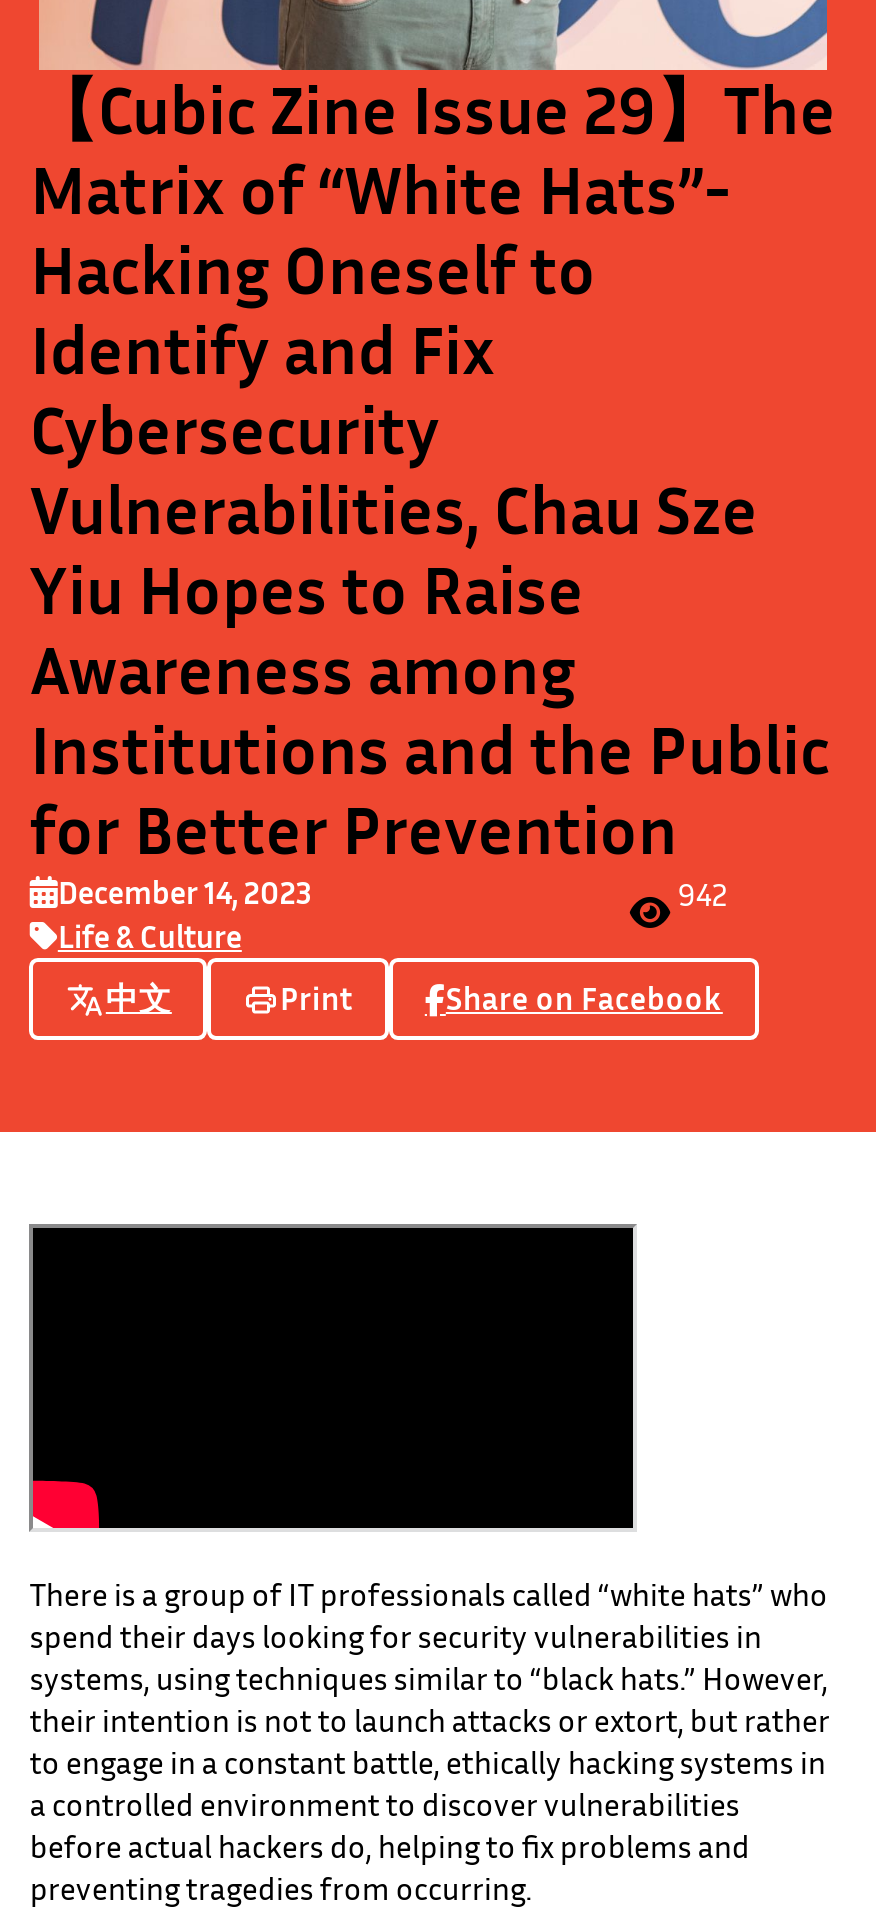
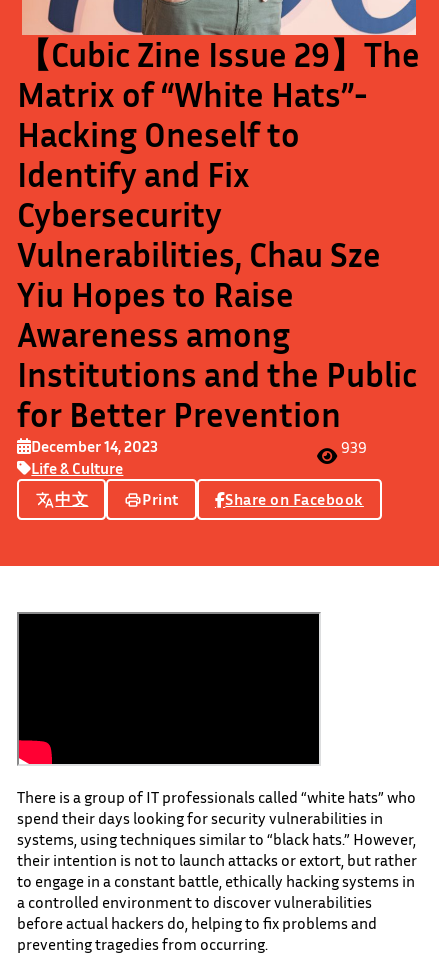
[678,873,728,913] 942 -> [341,437,367,457] 939

